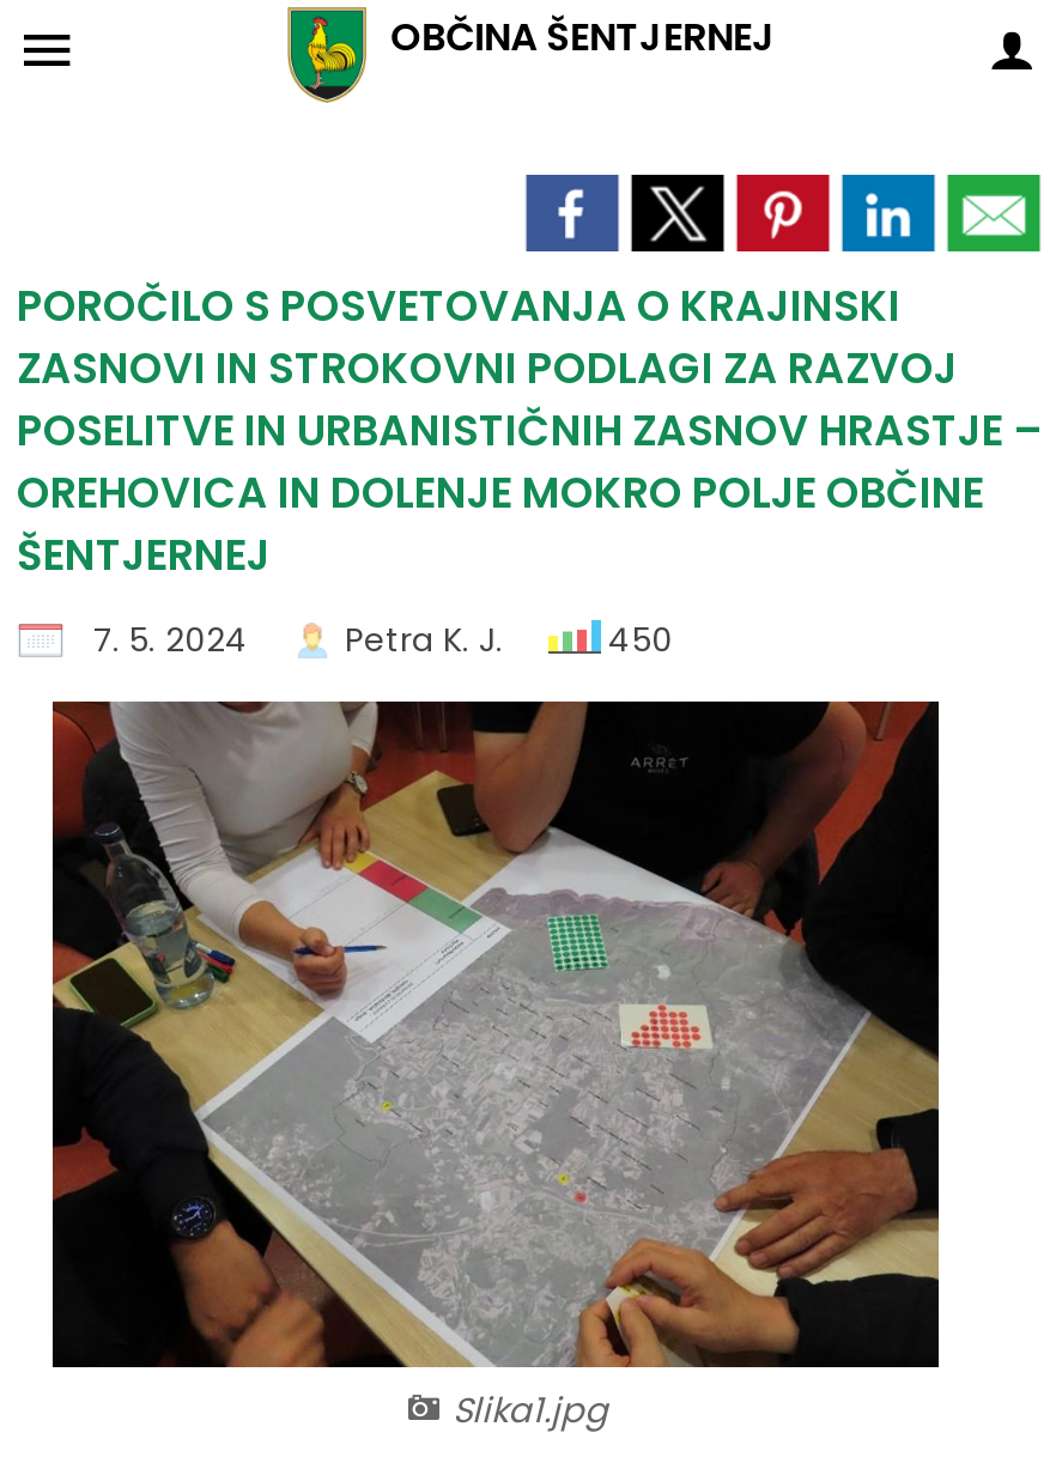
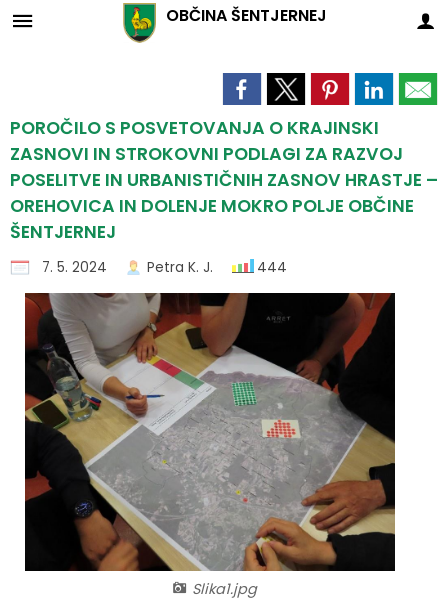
[608,618,673,663] 450 -> [257,258,287,277] 444

